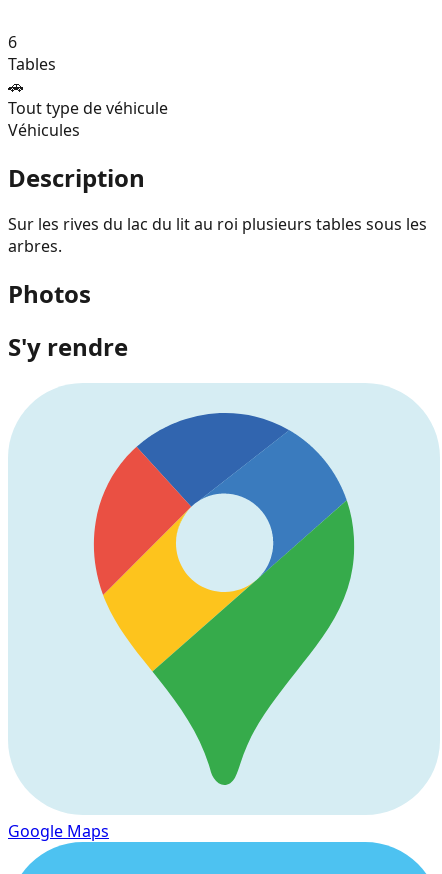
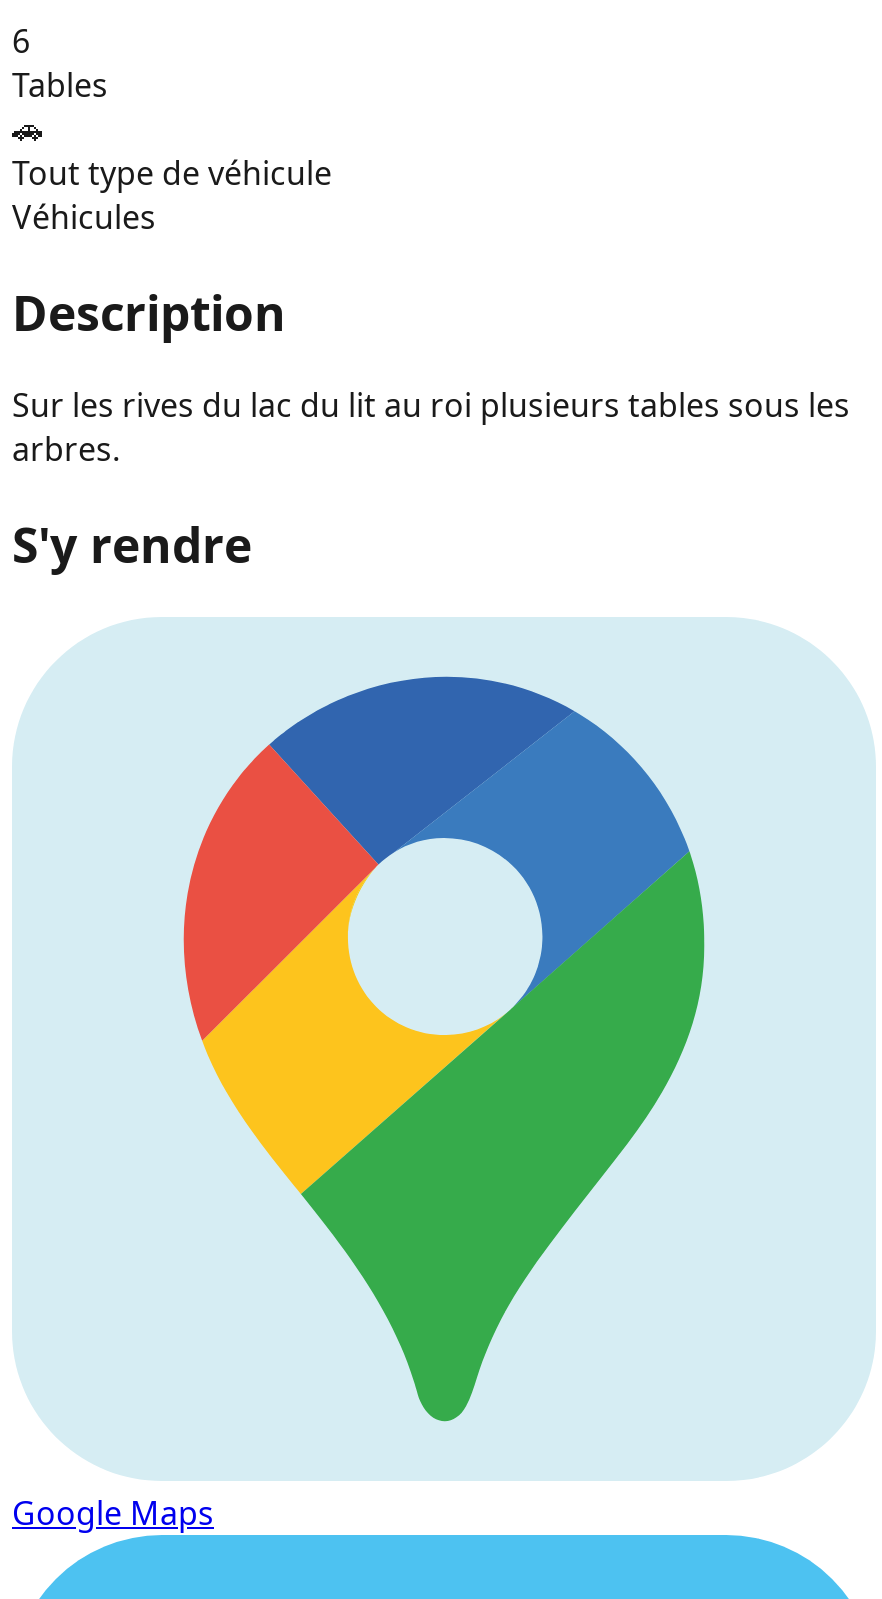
[8,277,91,310] Photos -> none

